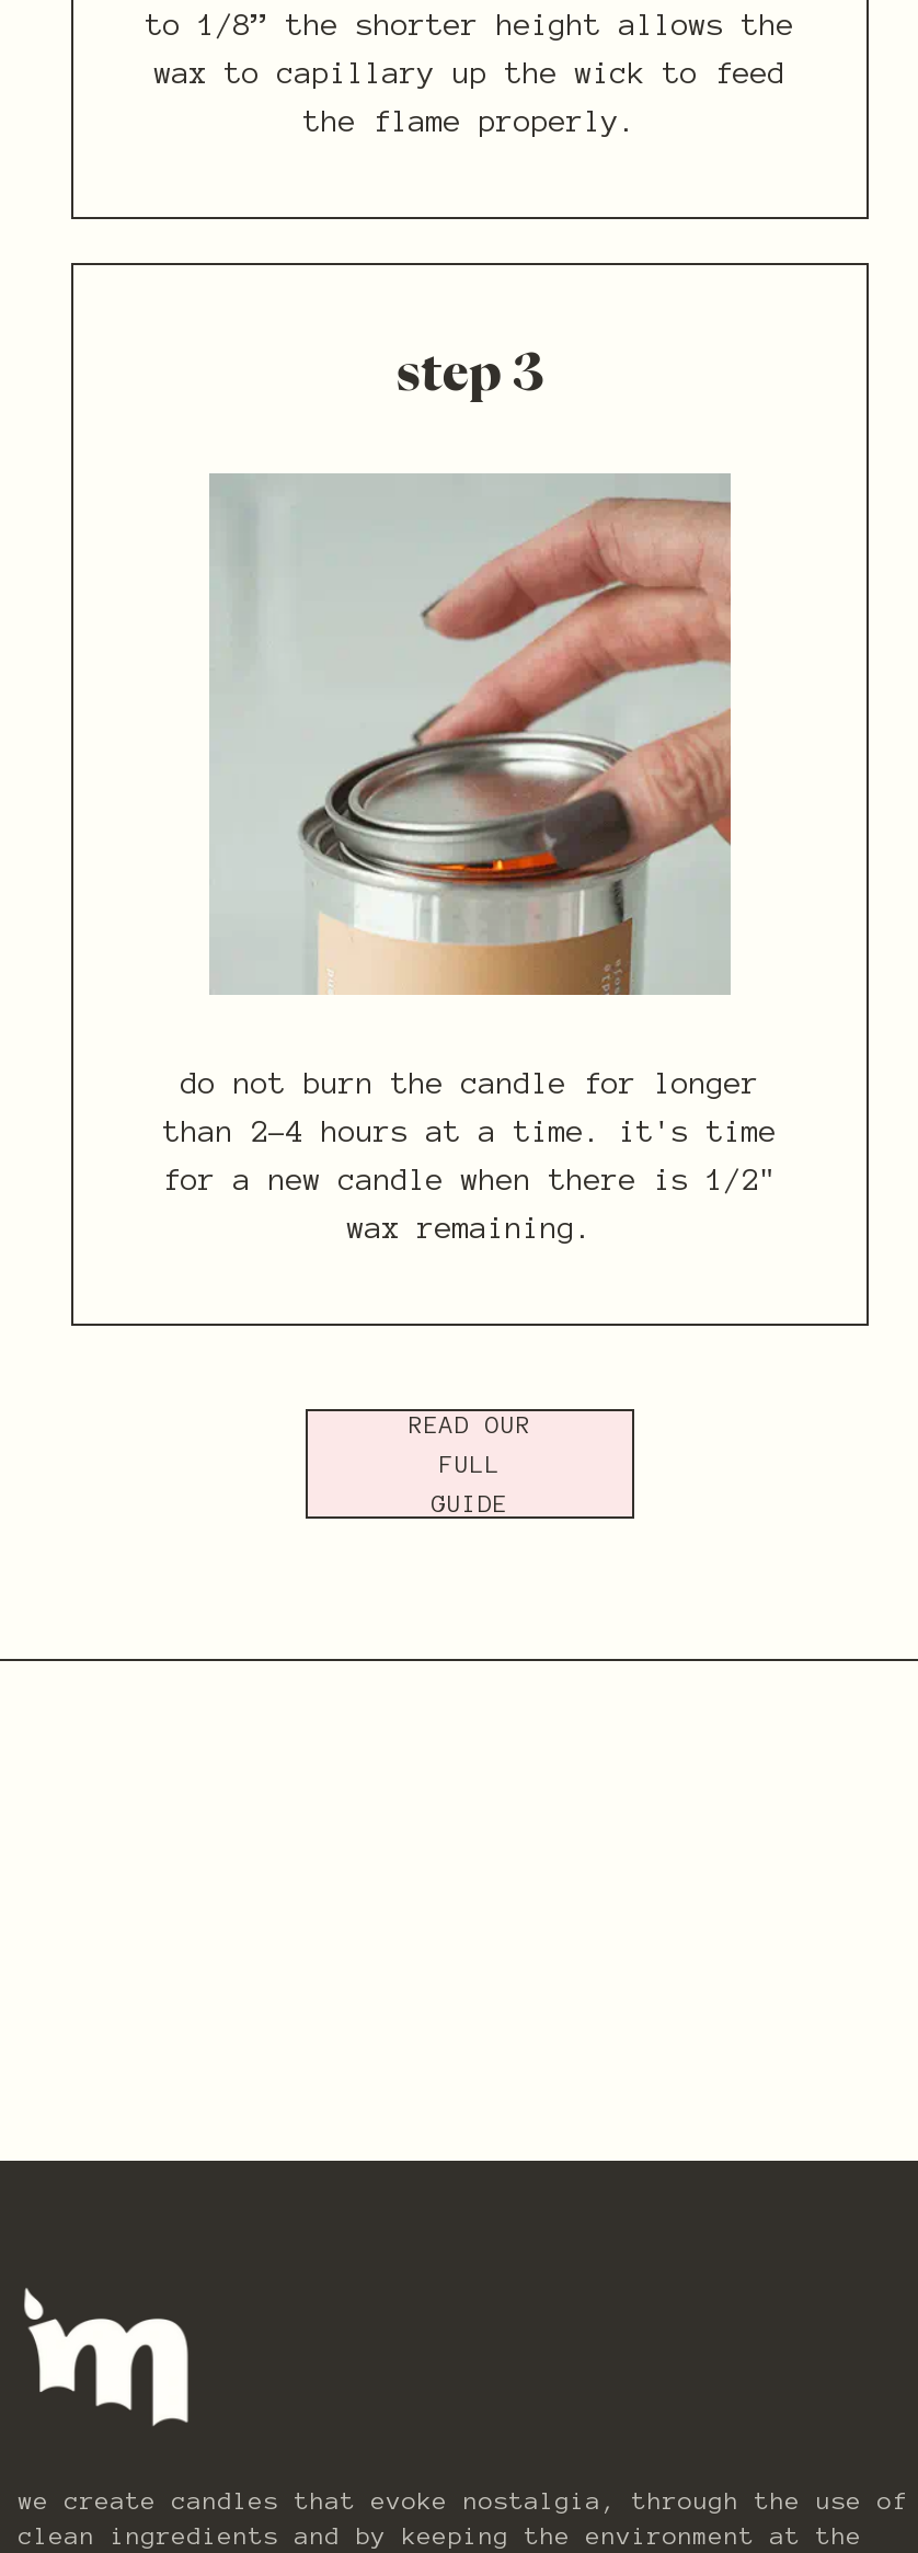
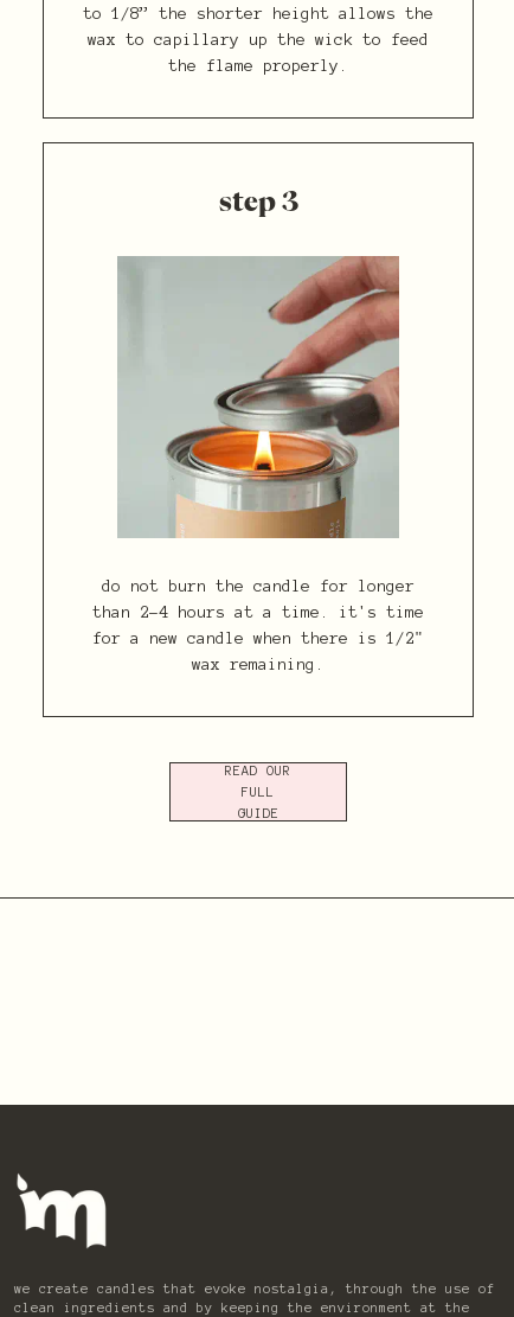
[325,473,731,885] [image] -> [181,256,399,480] [image]

